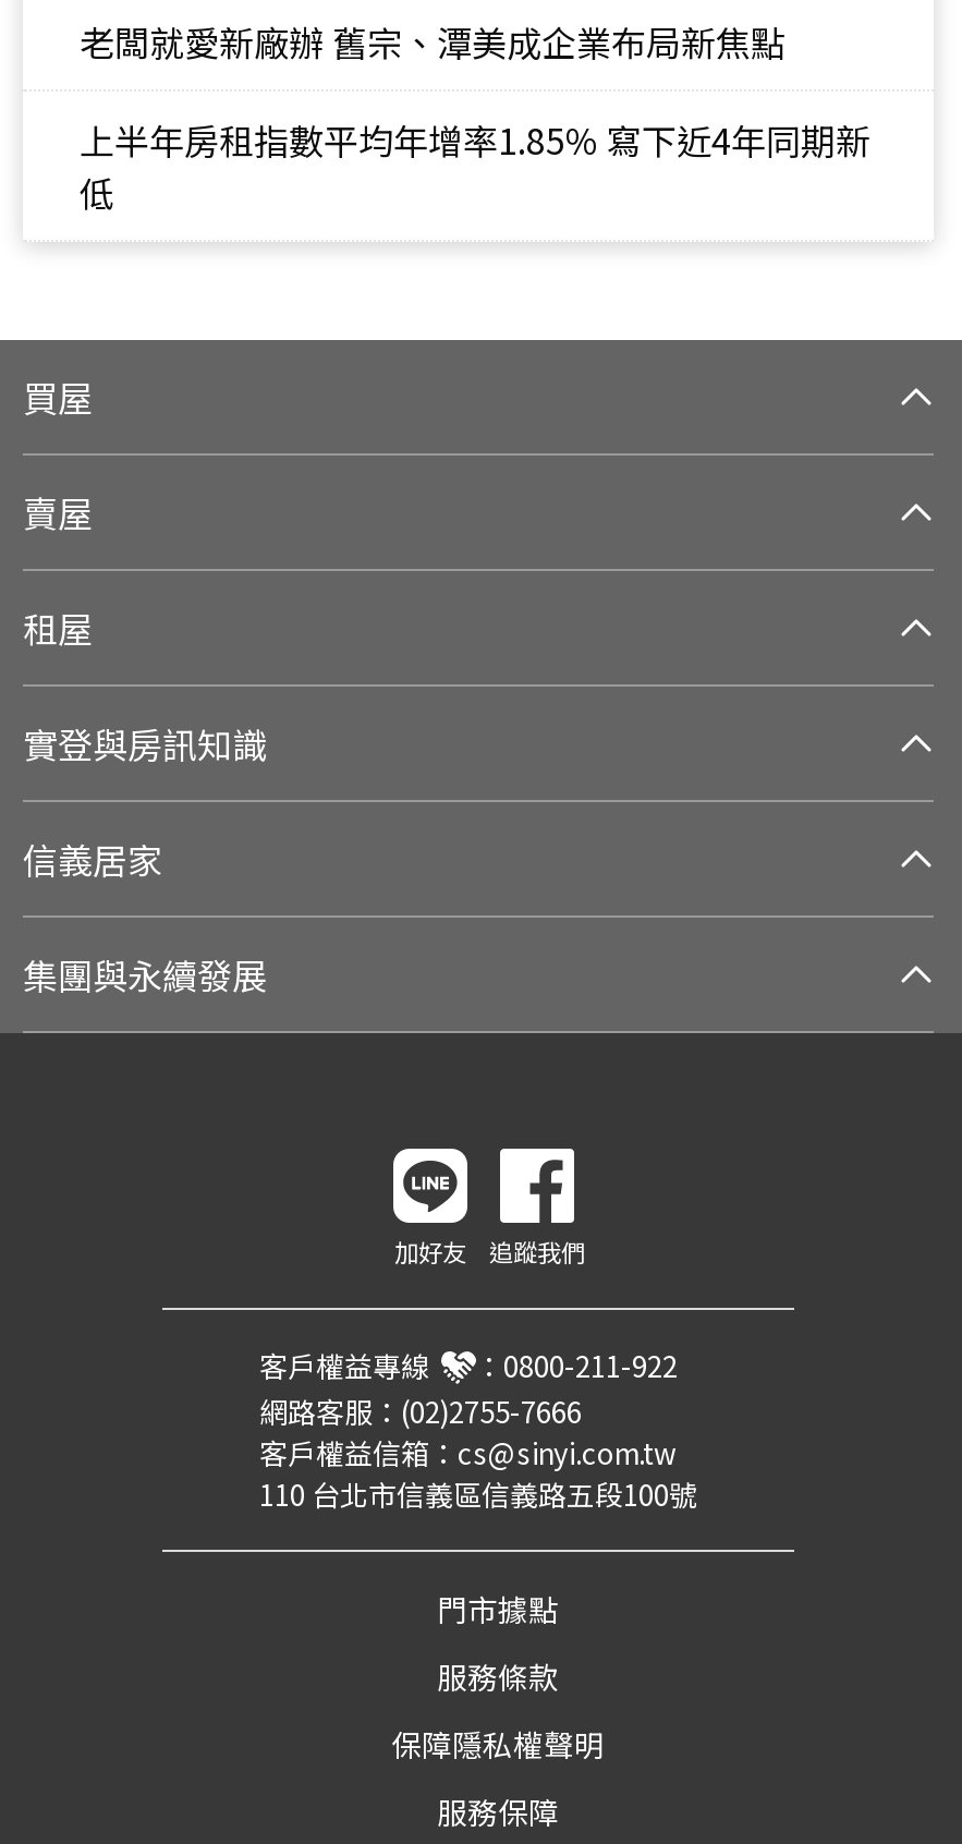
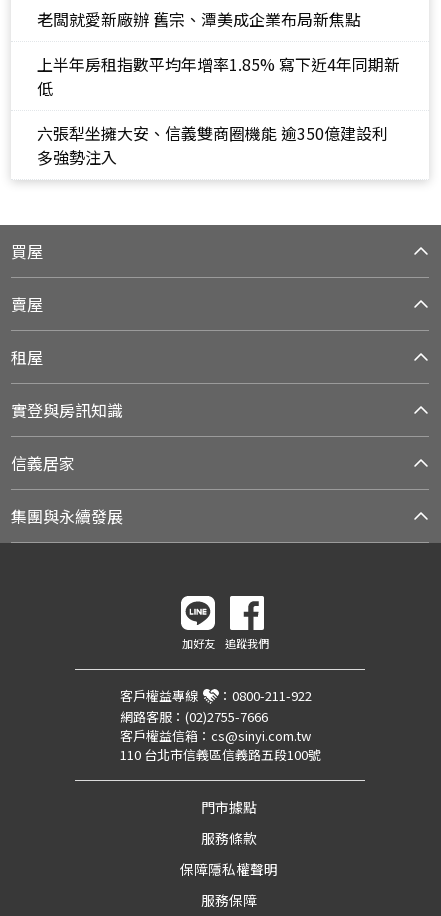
none -> [37,121,388,169] 六張犁坐擁大安、信義雙商圈機能 逾350億建設利 | 多強勢注入

